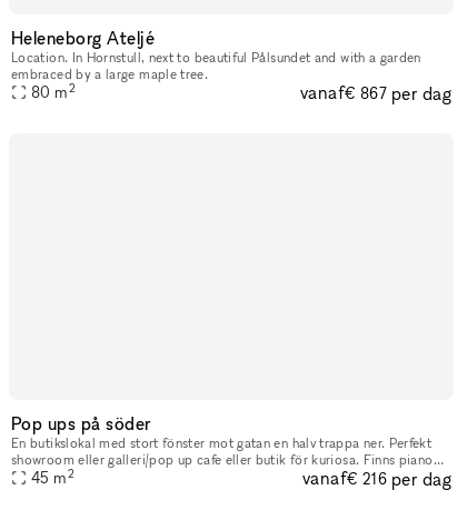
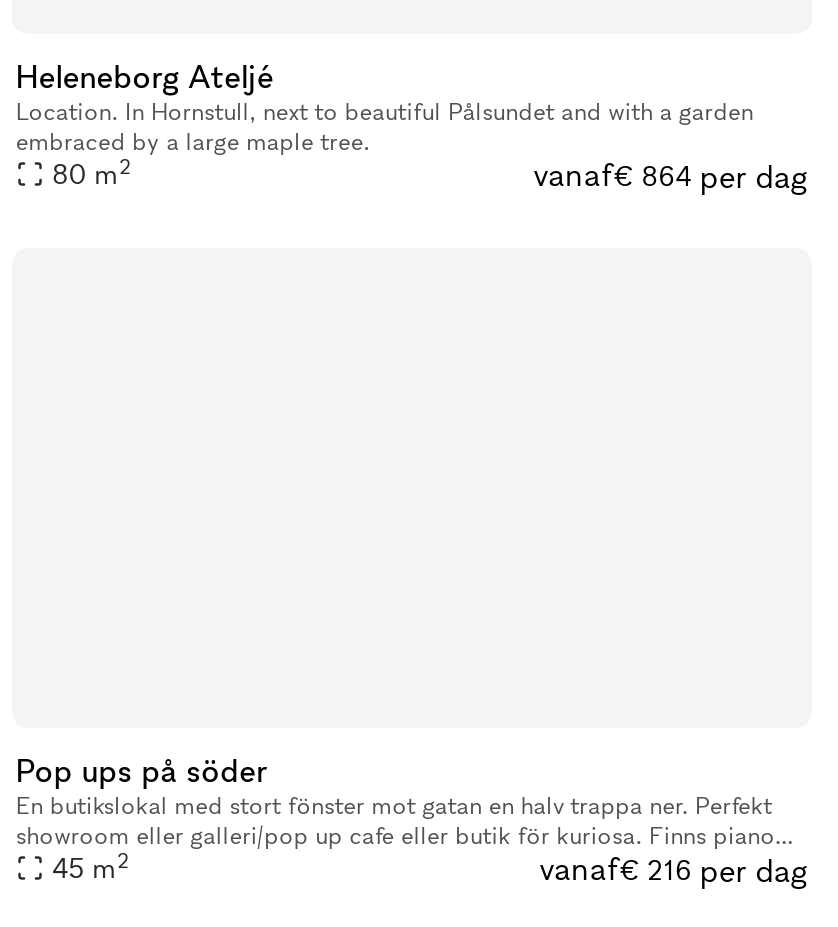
[300,81,451,104] vanaf€ 867 per dag -> [534,154,808,195] vanaf€ 864 per dag

